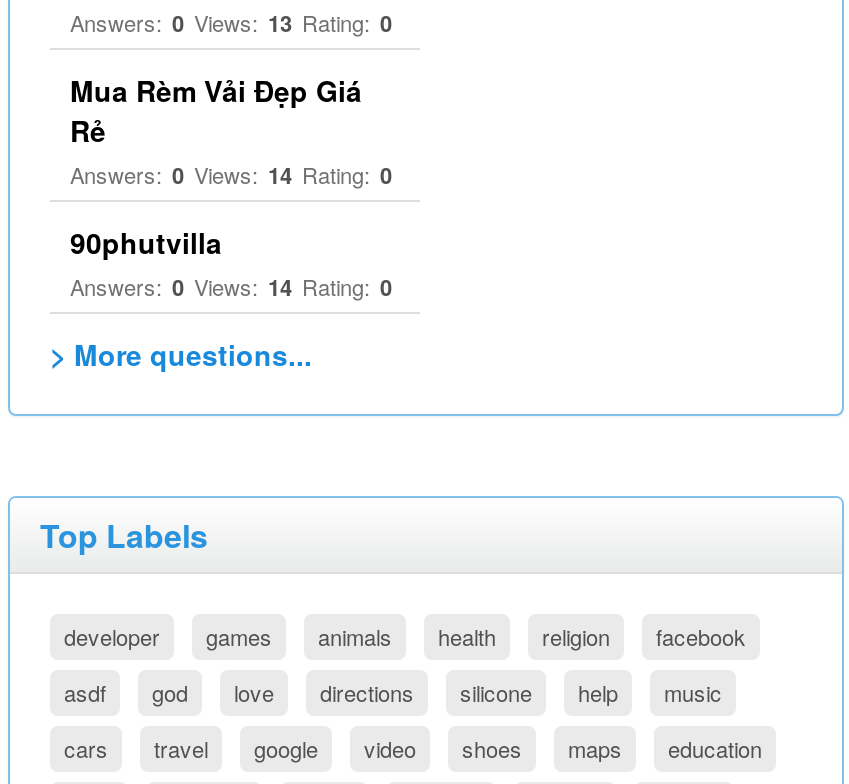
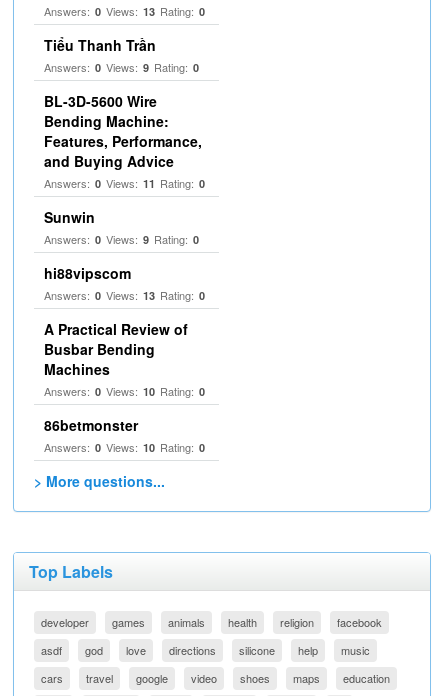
[70,70,392,302] Mua Rèm Vải Đẹp Giá | Rẻ | Answers: 0 Views: 14 Rating: 0 | 90phutvilla | Answers: 0 Views: 14 Rating: 0 -> [44,35,205,455] Tiểu Thanh Trần | Answers: 0 Views: 9 Rating: 0 | BL-3D-5600 Wire | Bending Machine: | Features, Performance, | and Buying Advice | Answers: 0 Views: 11 Rating: 0 | Sunwin | Answers: 0 Views: 9 Rating: 0 | hi88vipscom | Answers: 0 Views: 13 Rating: 0 | A Practical Review of | Busbar Bending | Machines | Answers: 0 Views: 10 Rating: 0 | 86betmonster | Answers: 0 Views: 10 Rating: 0

